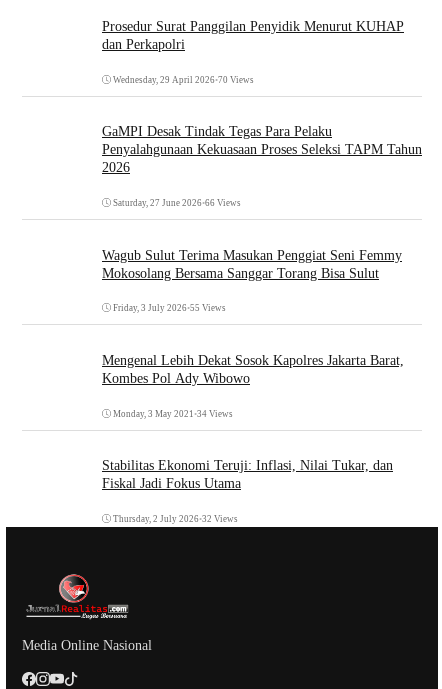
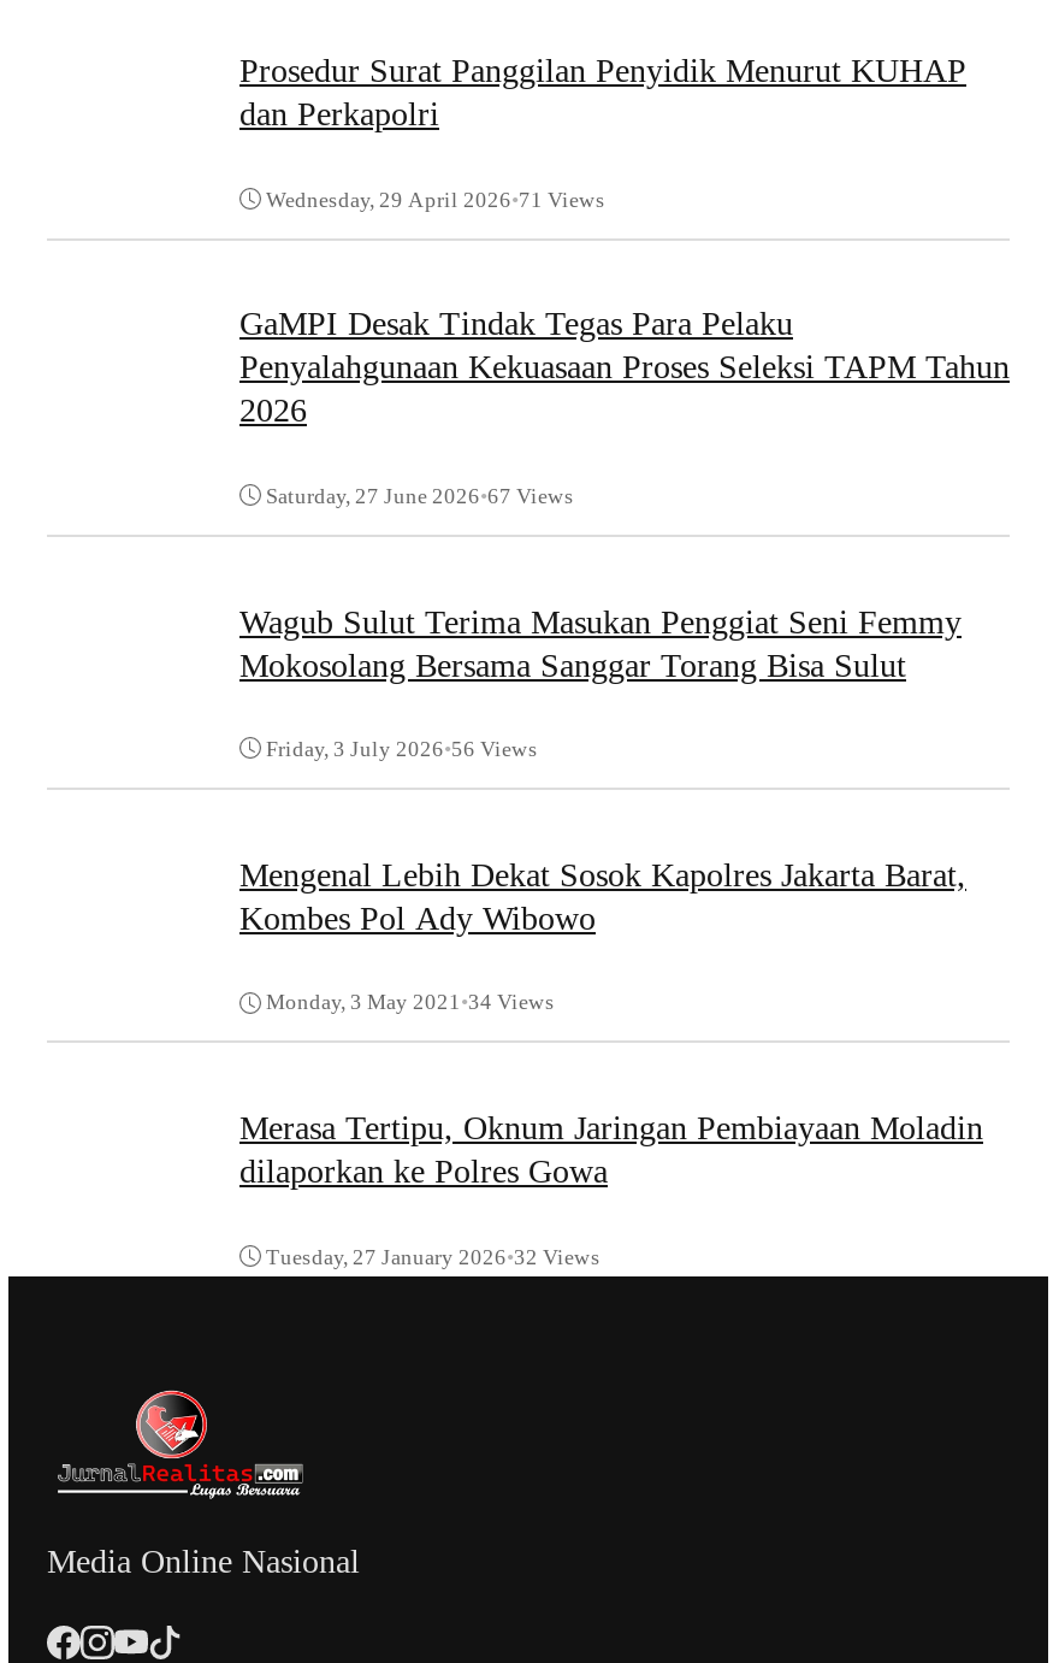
[113,75,254,85] Wednesday, 29 April 2026•70 Views -> [266,188,605,212] Wednesday, 29 April 2026•71 Views
[113,198,241,208] Saturday, 27 June 2026•66 Views -> [266,484,574,508] Saturday, 27 June 2026•67 Views
[113,303,226,313] Friday, 3 July 2026•55 Views -> [266,738,538,762] Friday, 3 July 2026•56 Views
[102,458,393,491] Stabilitas Ekonomi Teruji: Inflasi, Nilai Tukar, dan | Fiskal Jadi Fokus Utama -> [239,1111,983,1190] Merasa Tertipu, Oknum Jaringan Pembiayaan Moladin | dilaporkan ke Polres Gowa
[113,514,238,524] Thursday, 2 July 2026•32 Views -> [266,1244,601,1269] Tuesday, 27 January 2026•32 Views

